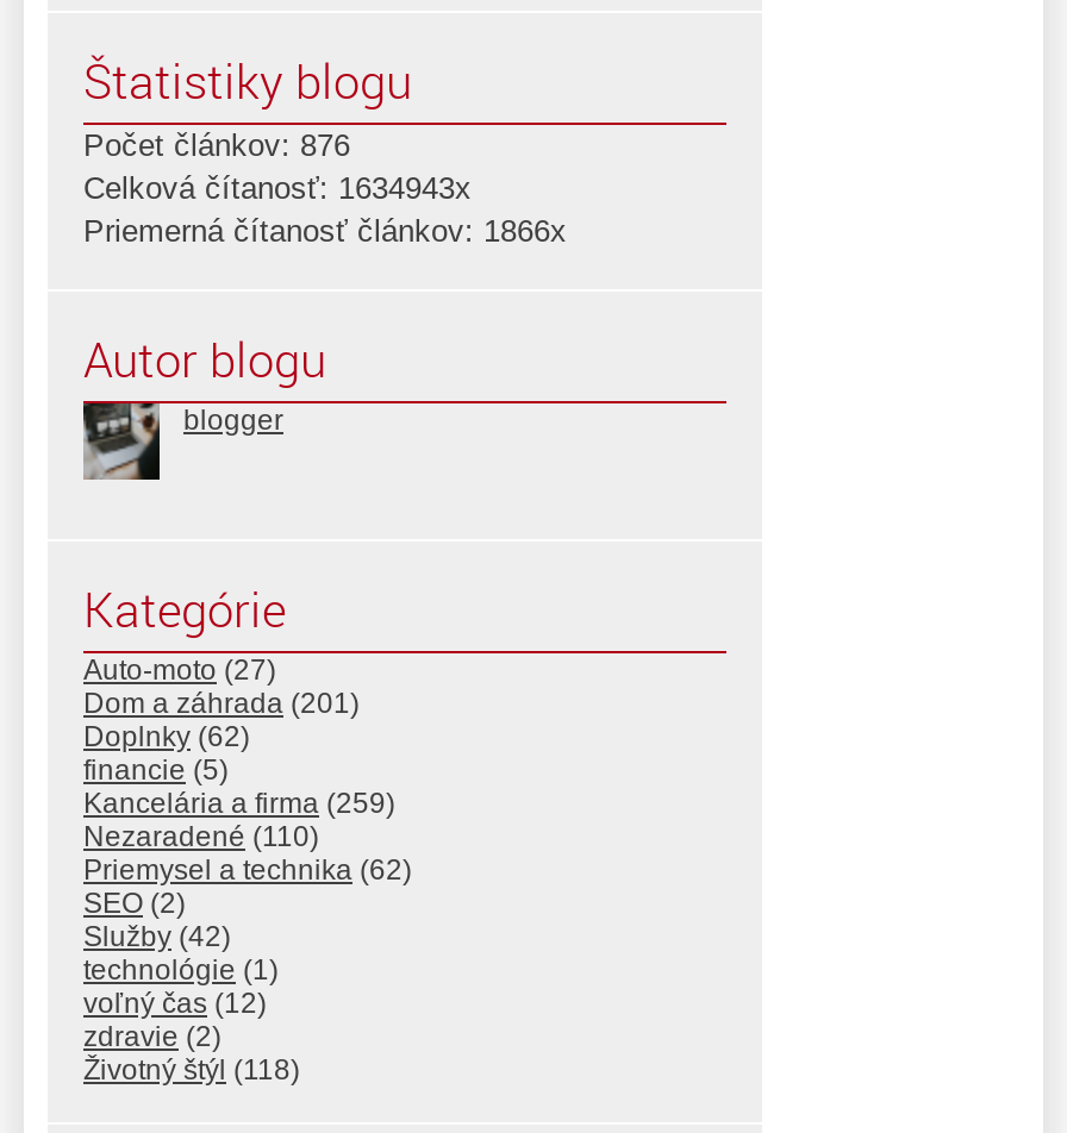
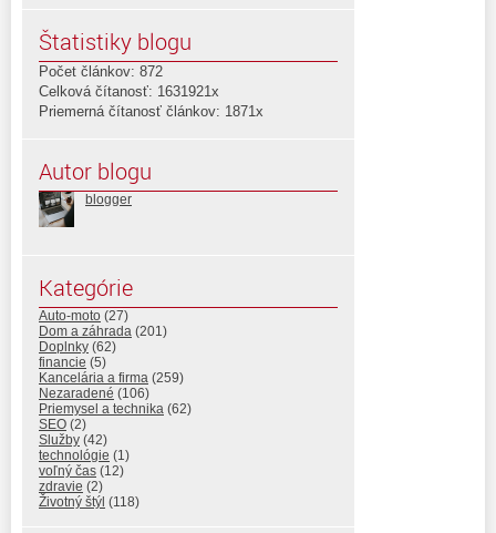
[83,127,350,163] Počet článkov: 876 -> [39,63,163,80] Počet článkov: 872
[83,170,472,206] Celková čítanosť: 1634943x -> [39,83,219,100] Celková čítanosť: 1631921x
[83,213,567,248] Priemerná čítanosť článkov: 1866x -> [39,103,263,120] Priemerná čítanosť článkov: 1871x
[83,820,319,853] Nezaradené(110) -> [39,386,149,401] Nezaradené(106)

